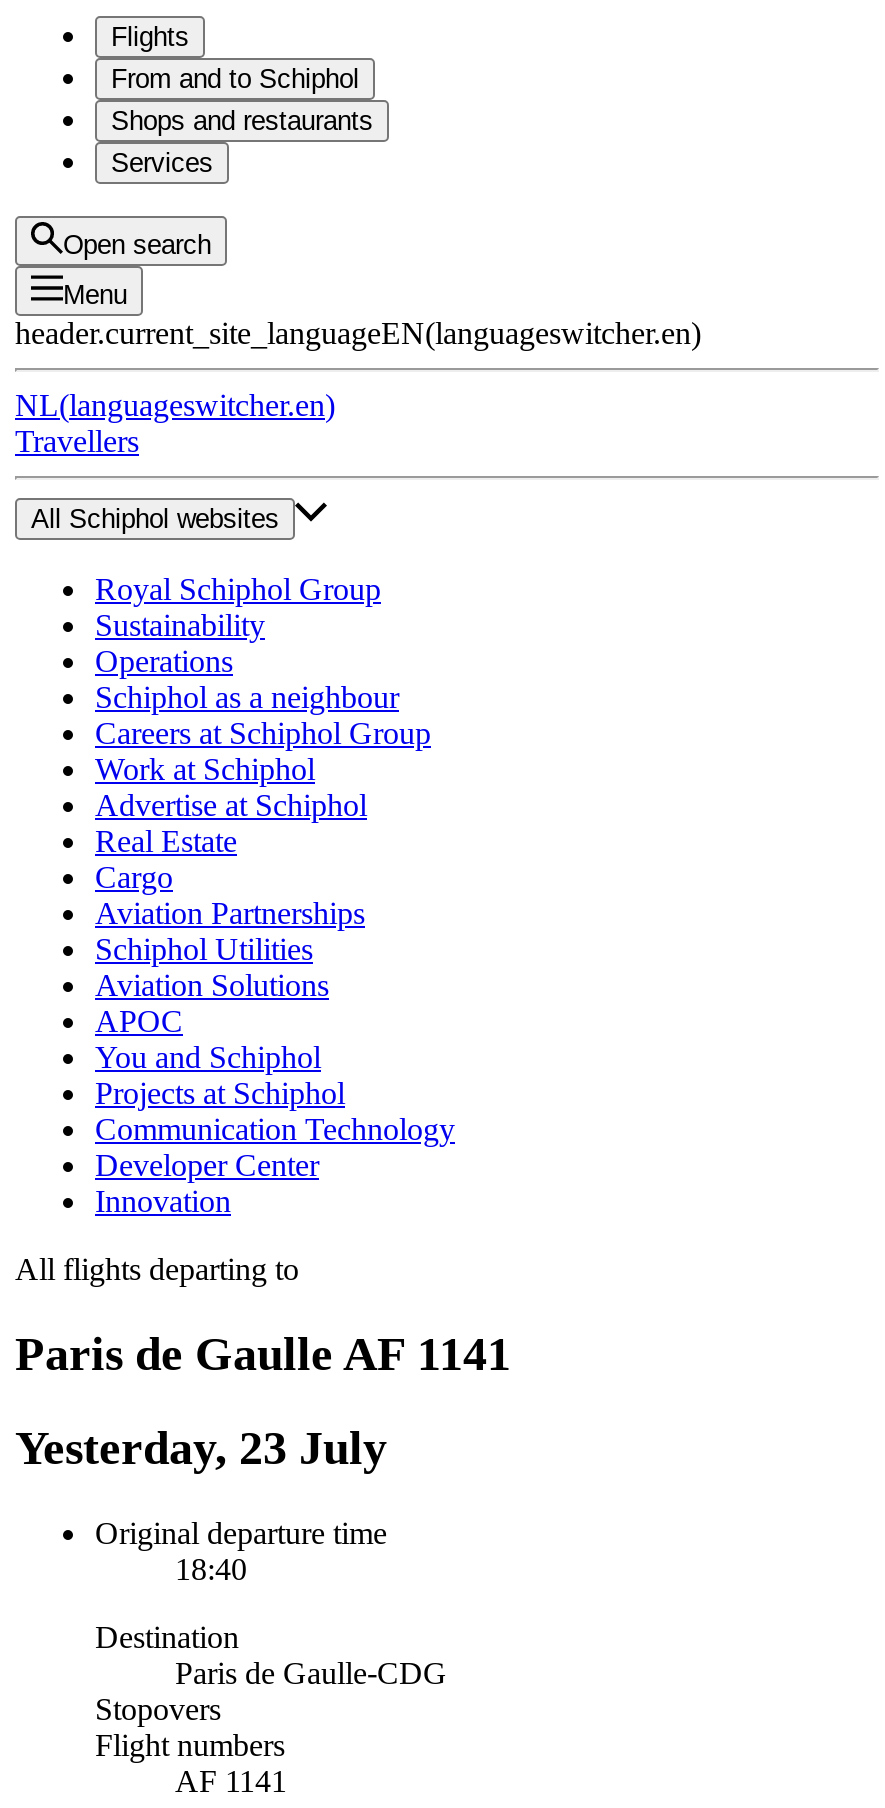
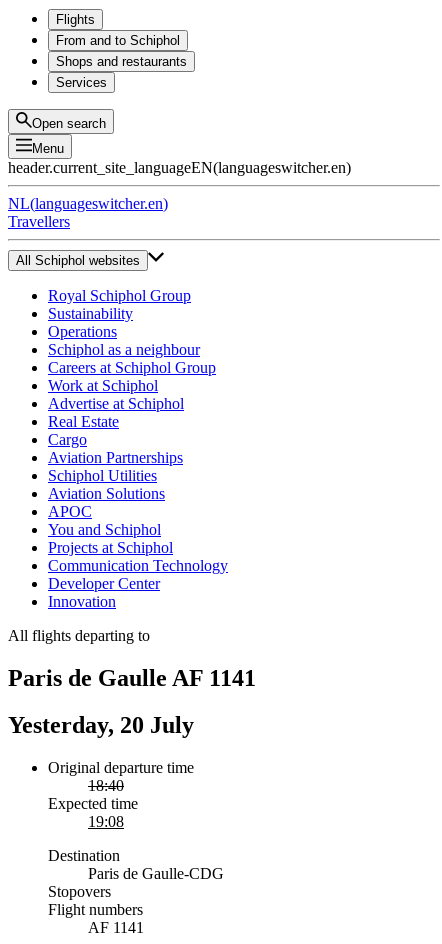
[15,1422,387,1474] Yesterday, 23 July -> [8,712,194,738] Yesterday, 20 July
none -> [48,795,138,830] Expected time | 19:08

